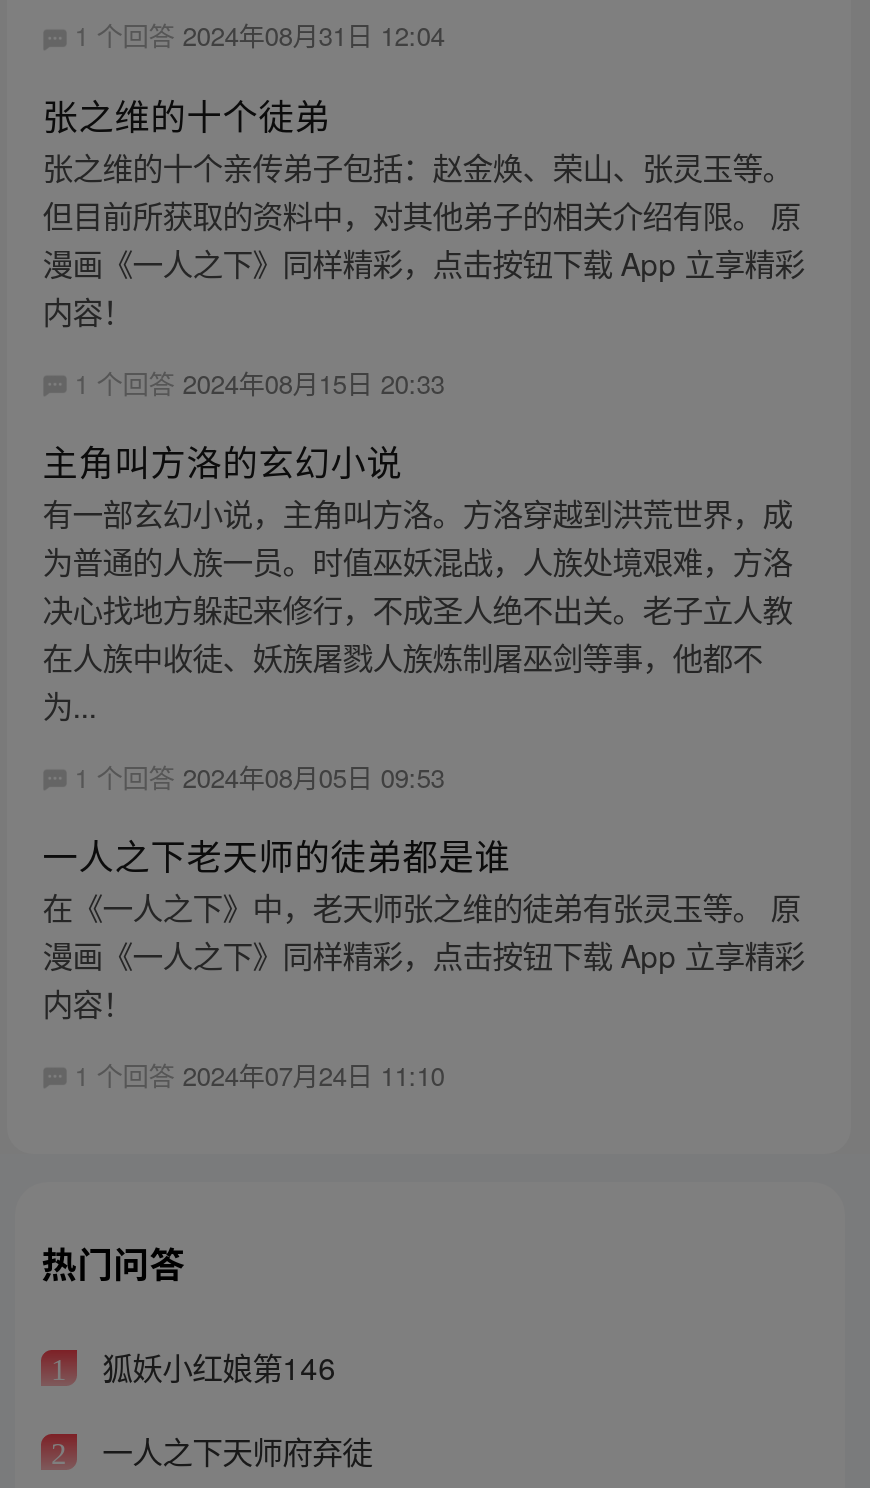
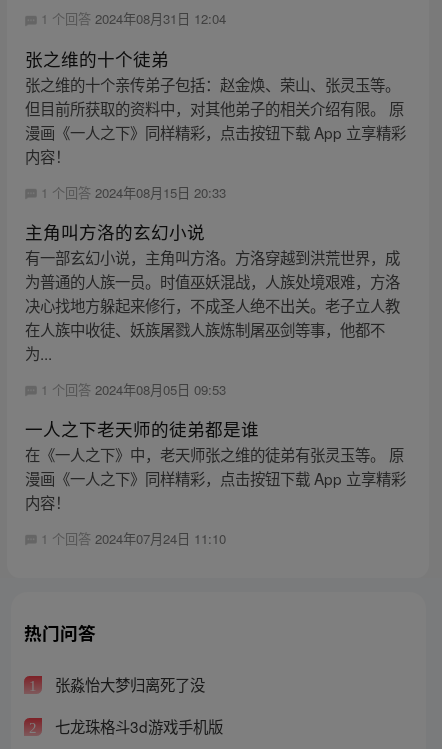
[94,1345,336,1389] 狐妖小红娘第146 -> [51,673,205,695] 张淼怡大梦归离死了没
[94,1428,372,1472] 一人之下天师府弃徒 -> [51,715,223,737] 七龙珠格斗3d游戏手机版

